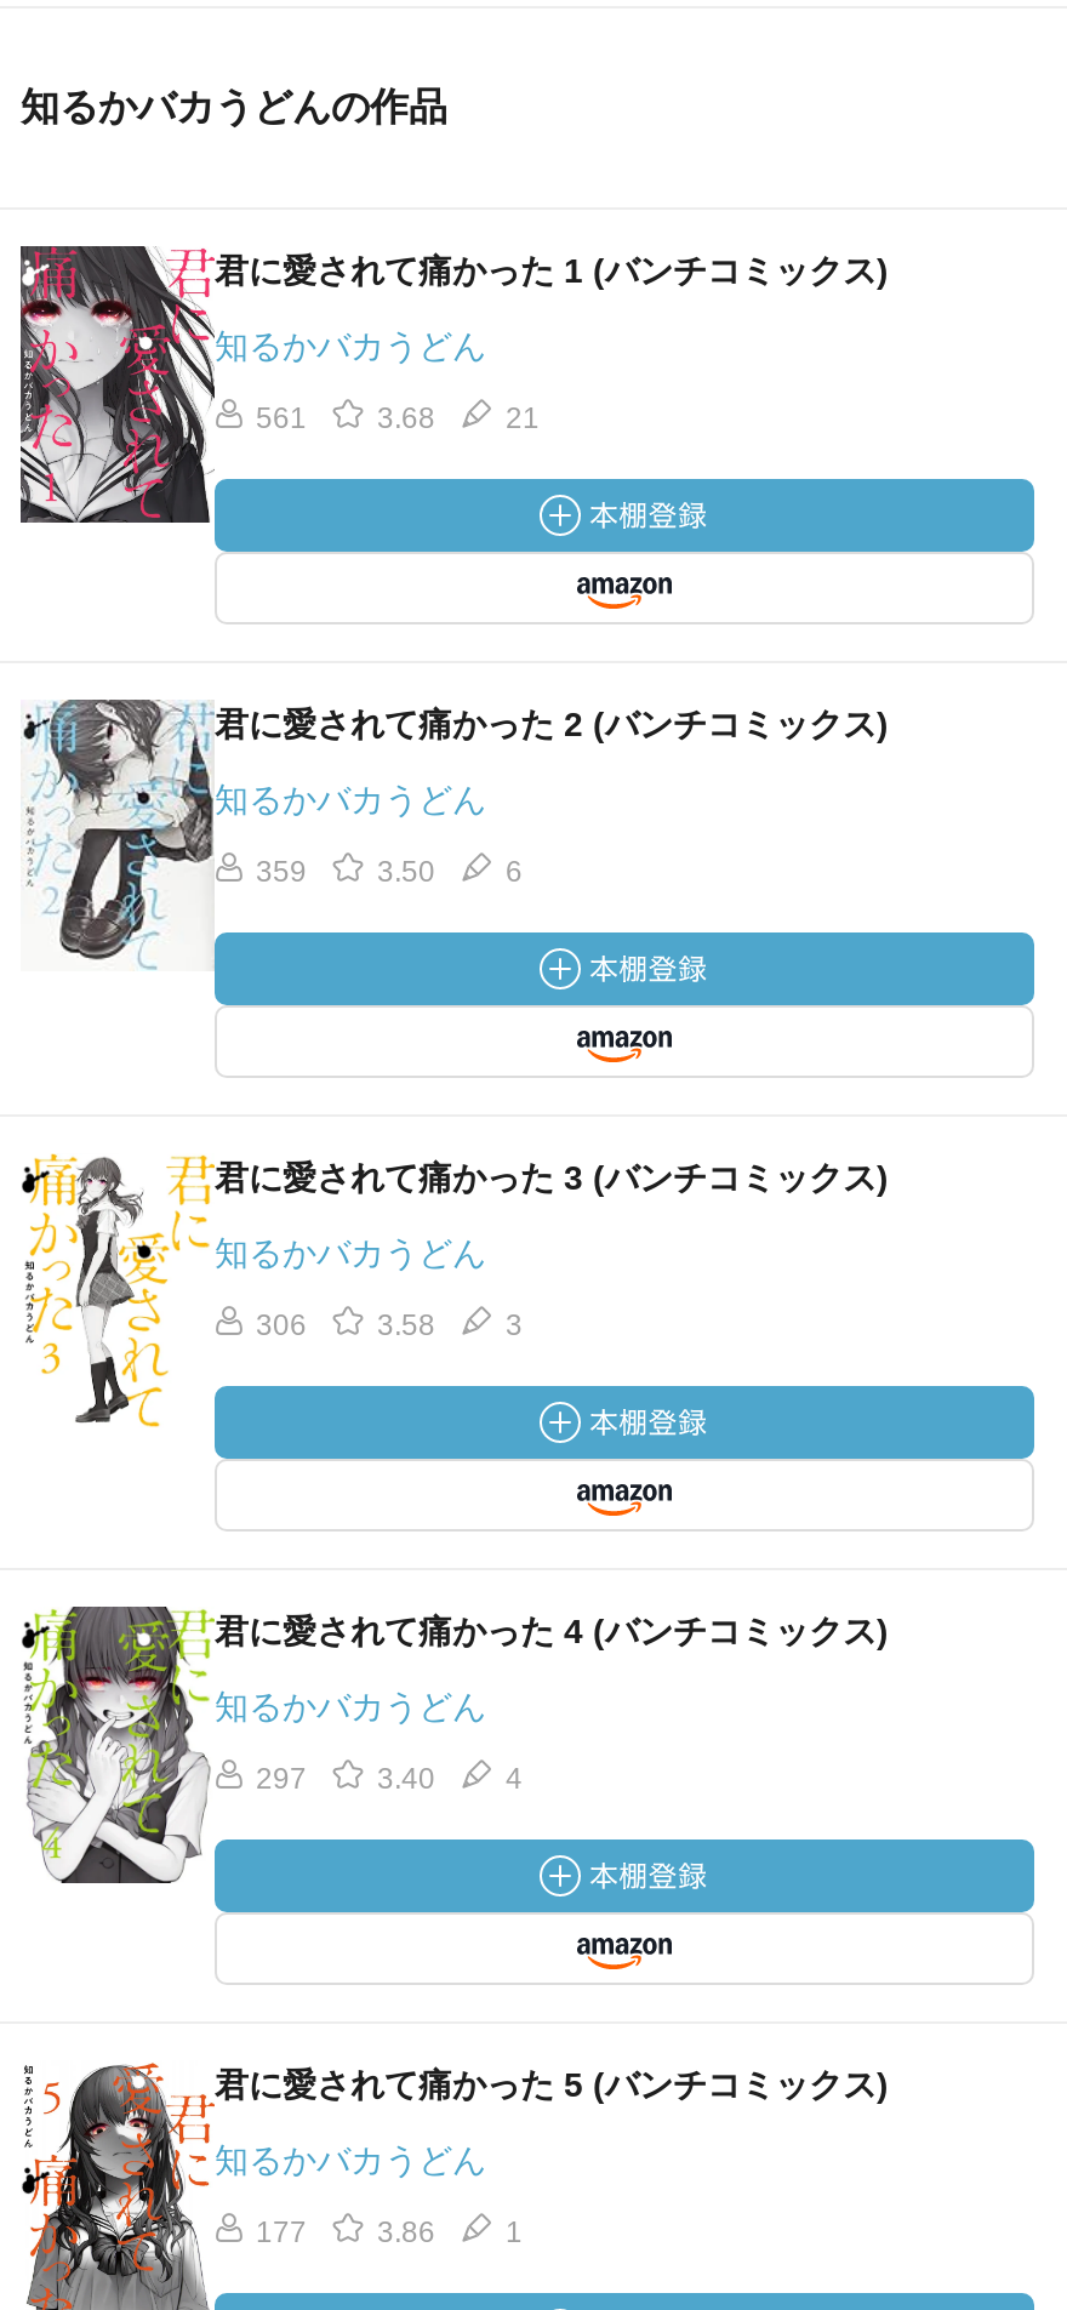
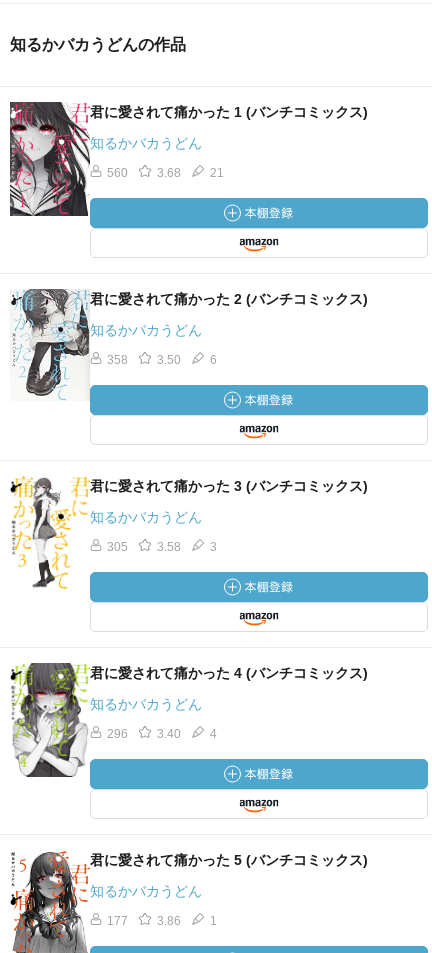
[256,401,307,435] 561 -> [107,166,128,180] 560
[256,855,307,889] 359 -> [107,353,128,367] 358
[256,1308,307,1342] 306 -> [107,540,128,554] 305
[256,1762,307,1796] 297 -> [107,727,128,741] 296

